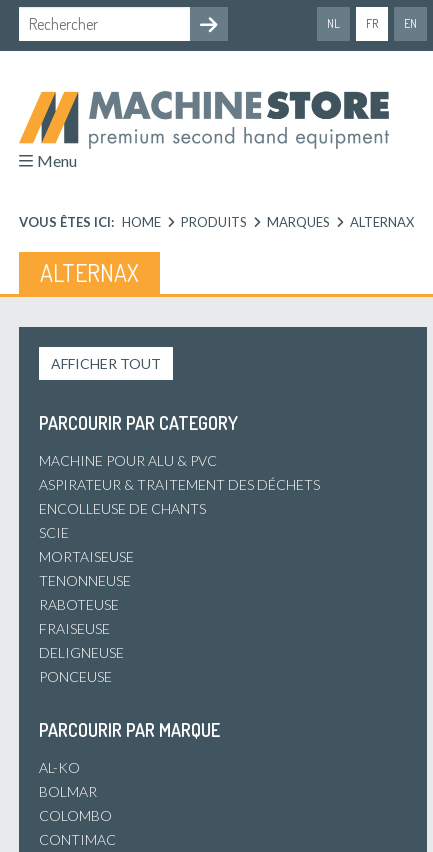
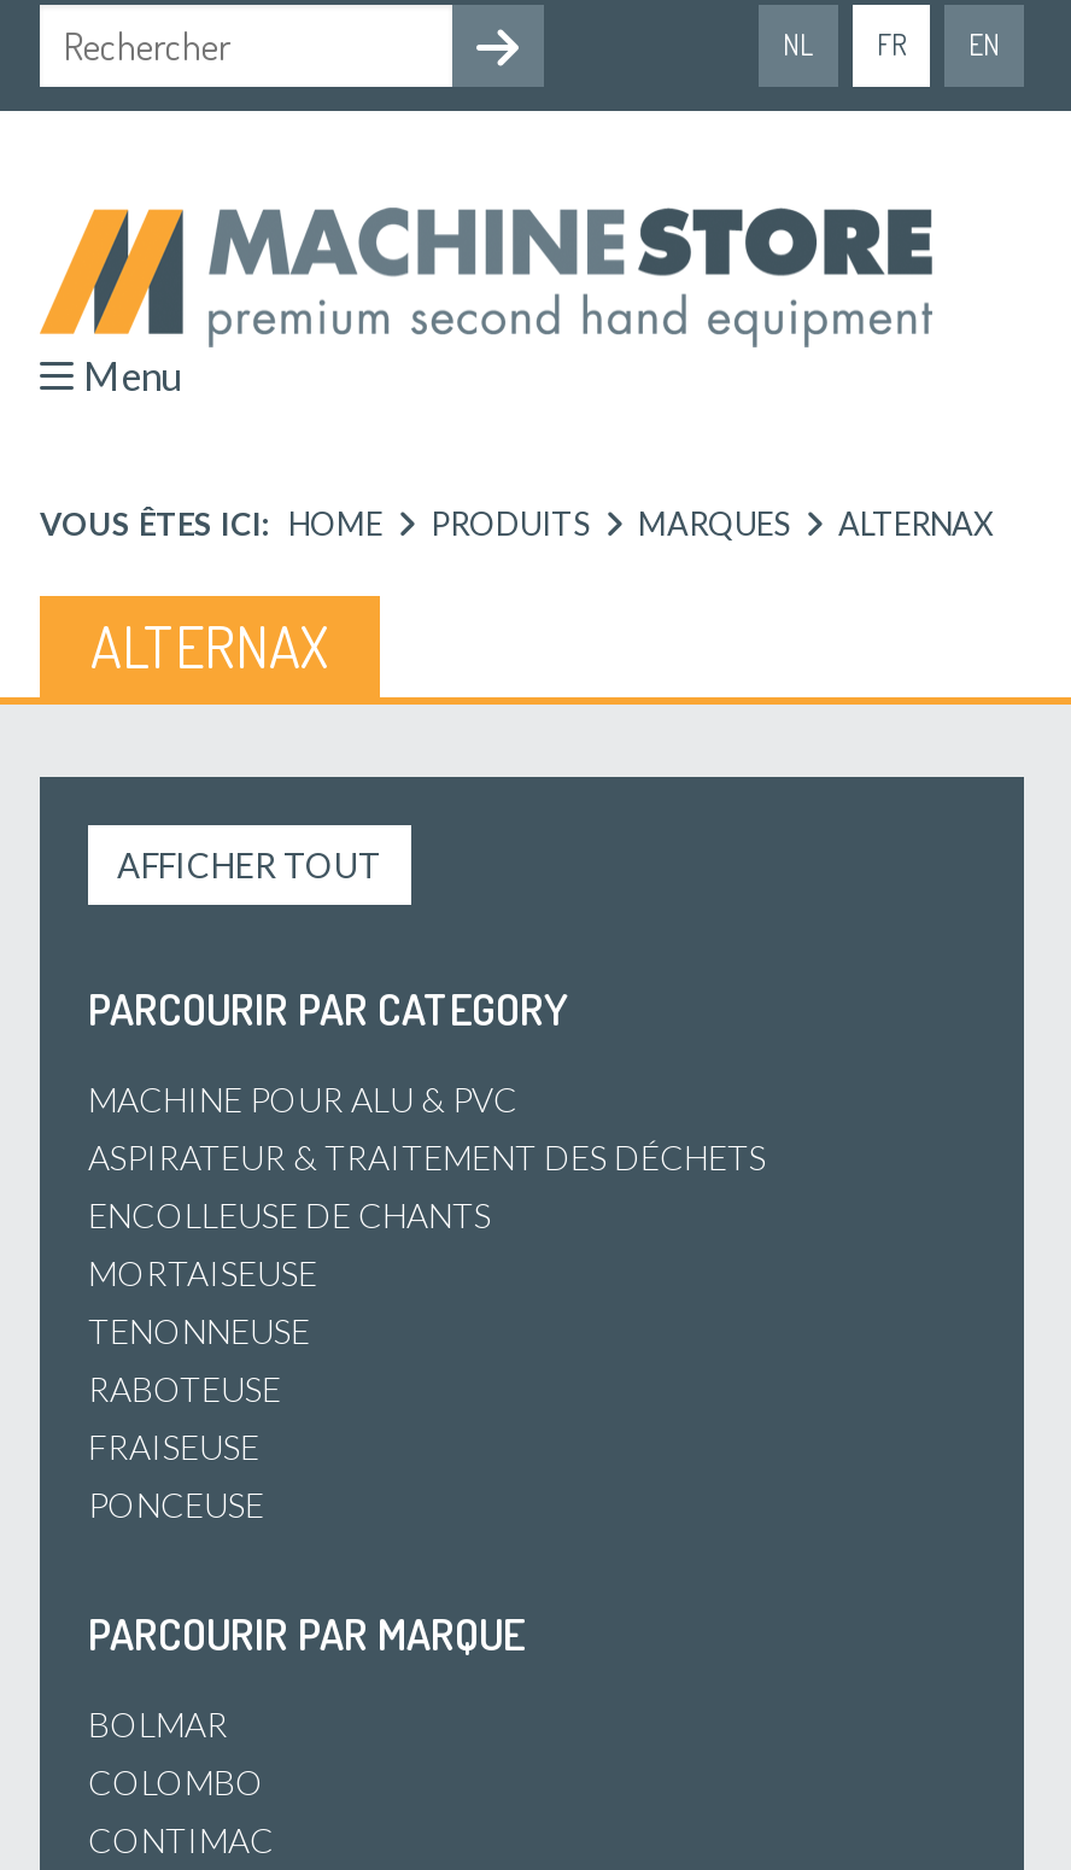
[39,524,69,541] SCIE -> none
[39,644,124,661] DELIGNEUSE -> none
[39,759,80,776] AL-KO -> none

